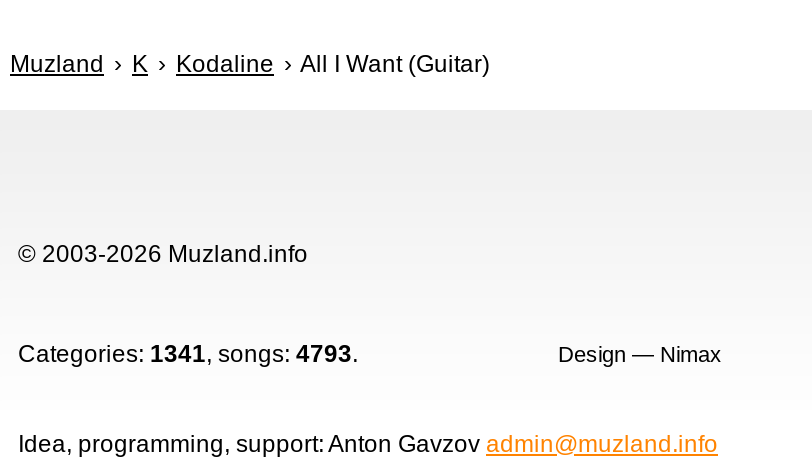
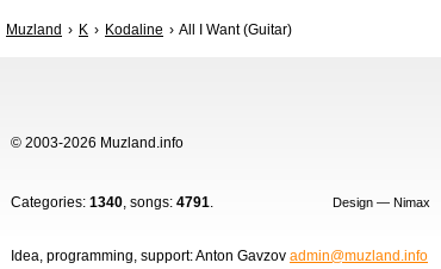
[18,340,358,368] Categories: 1341, songs: 4793. -> [11,194,213,211] Categories: 1340, songs: 4791.

